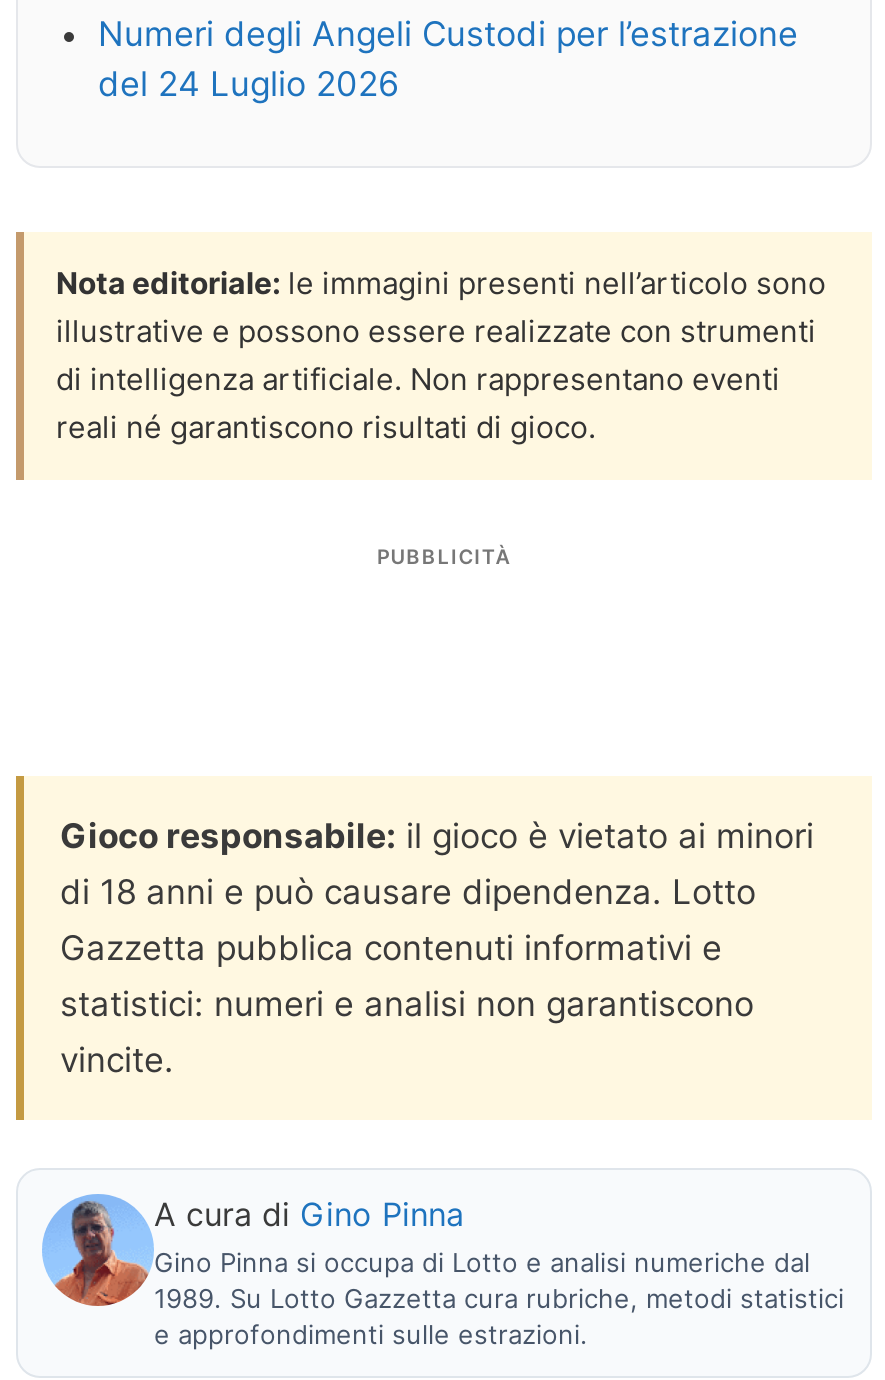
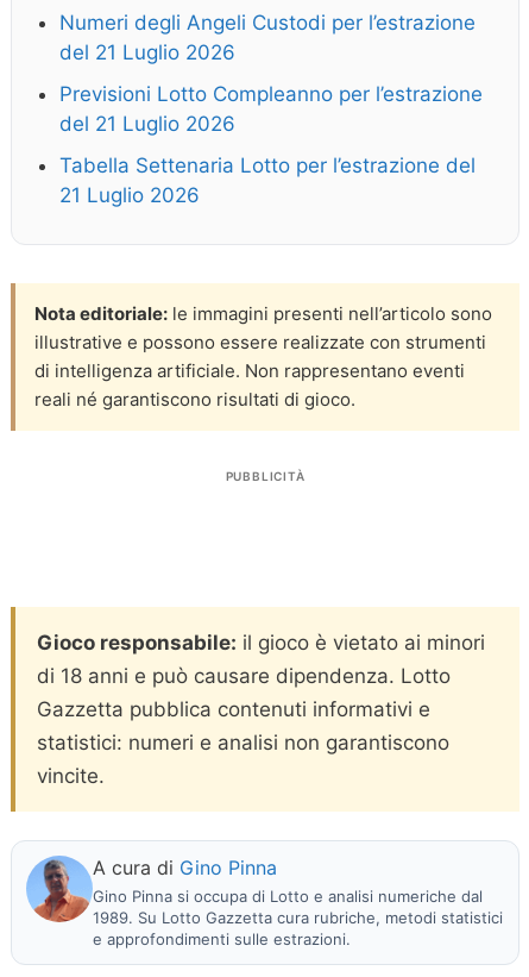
[98,65,400,105] del 24 Luglio 2026 -> [59,41,483,207] del 21 Luglio 2026 | Previsioni Lotto Compleanno per l’estrazione | del 21 Luglio 2026 | Tabella Settenaria Lotto per l’estrazione del | 21 Luglio 2026

